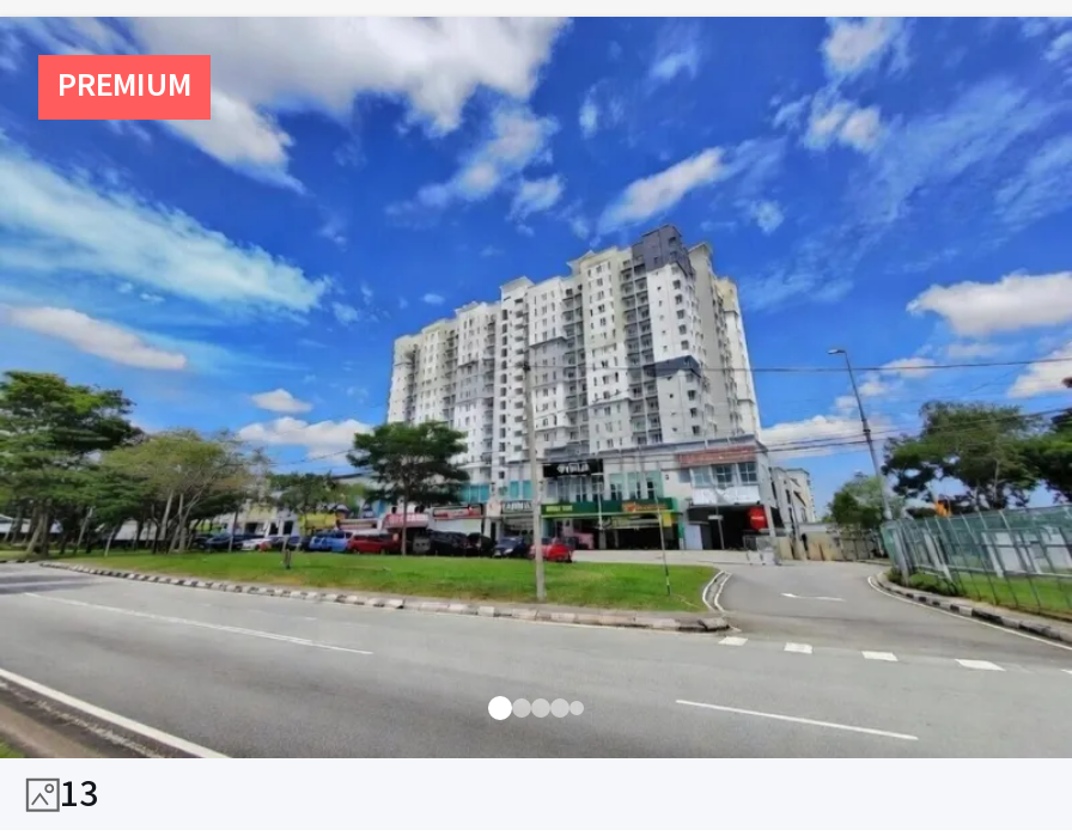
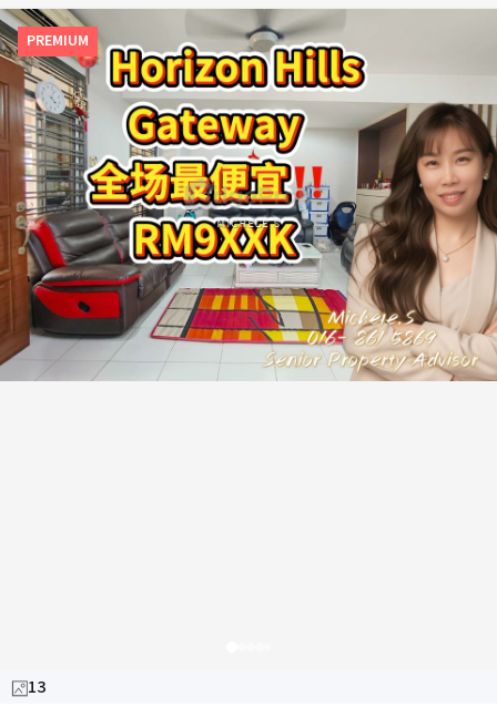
[7,16,1065,762] [image] -> [3,8,494,382] [image]

